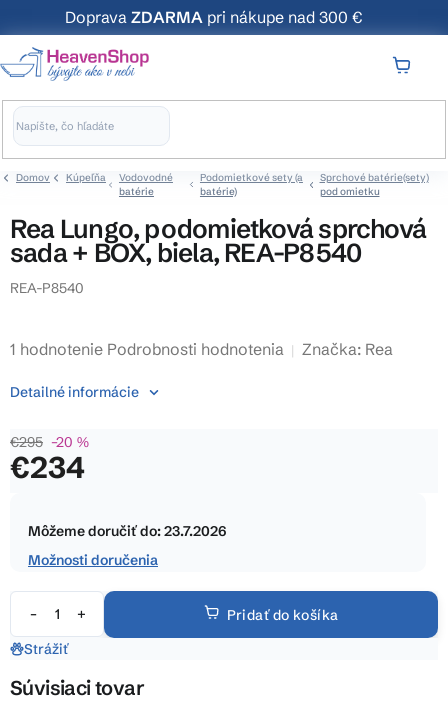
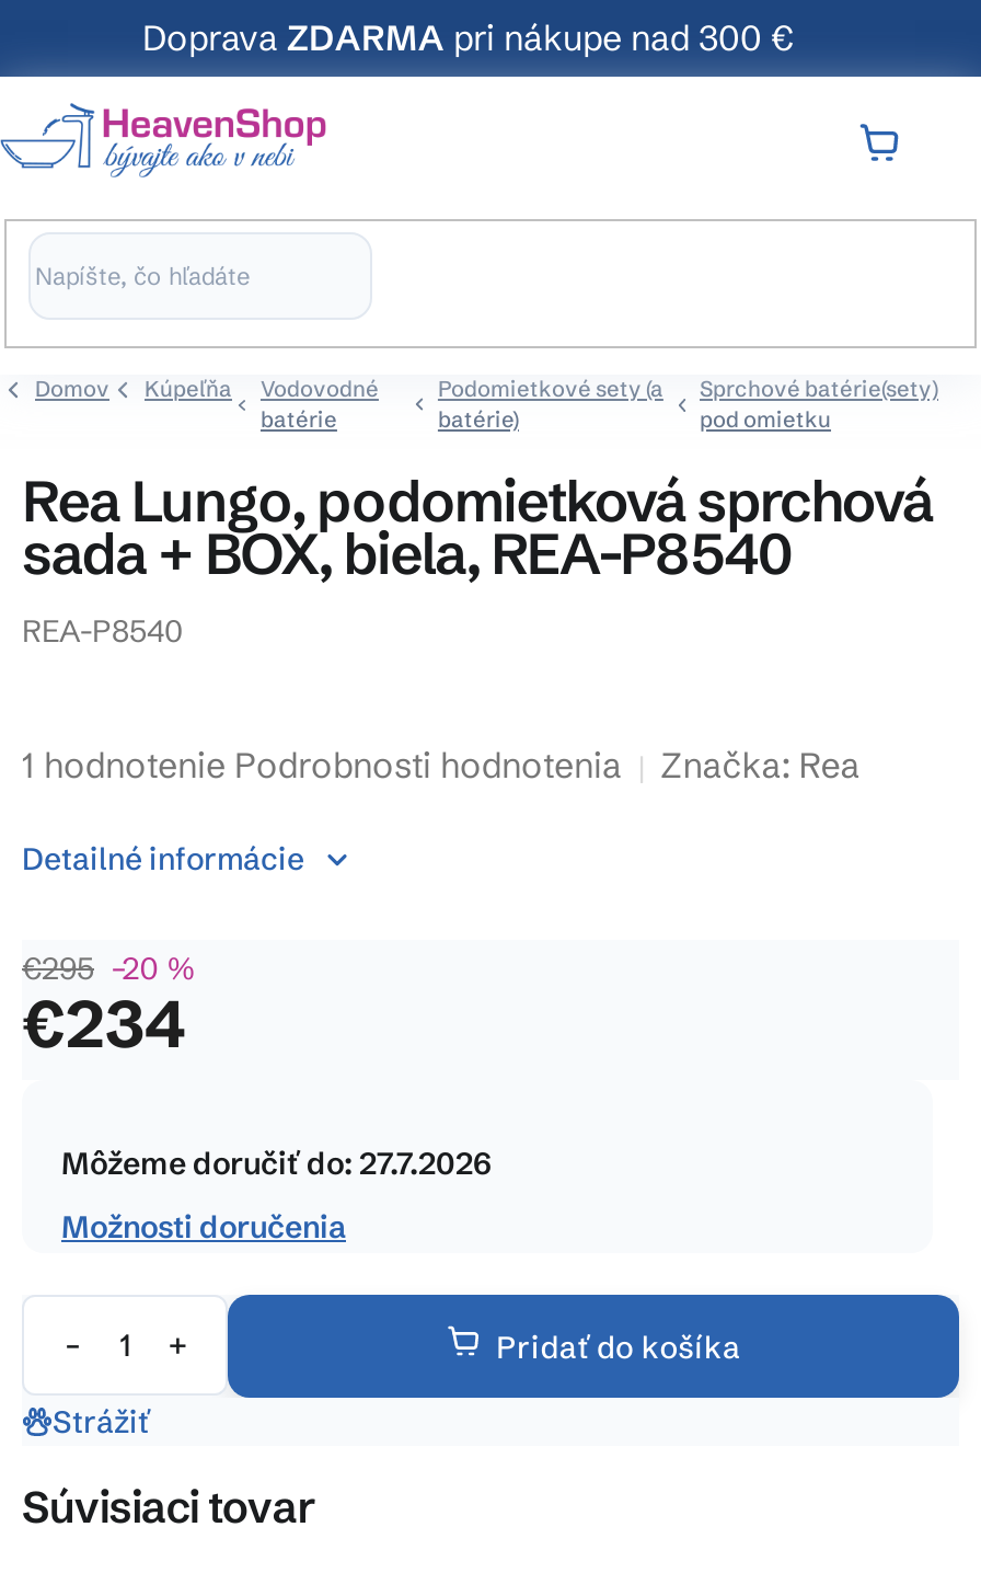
[28,522,227,540] Môžeme doručiť do: 23.7.2026 -> [61,1143,493,1182] Môžeme doručiť do: 27.7.2026

